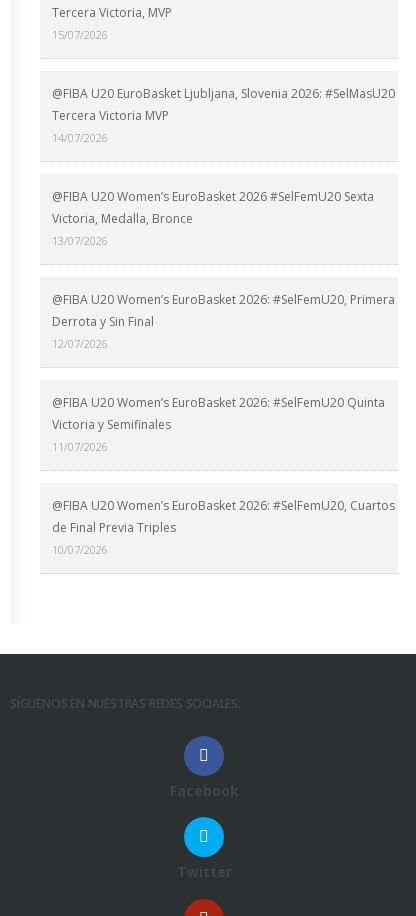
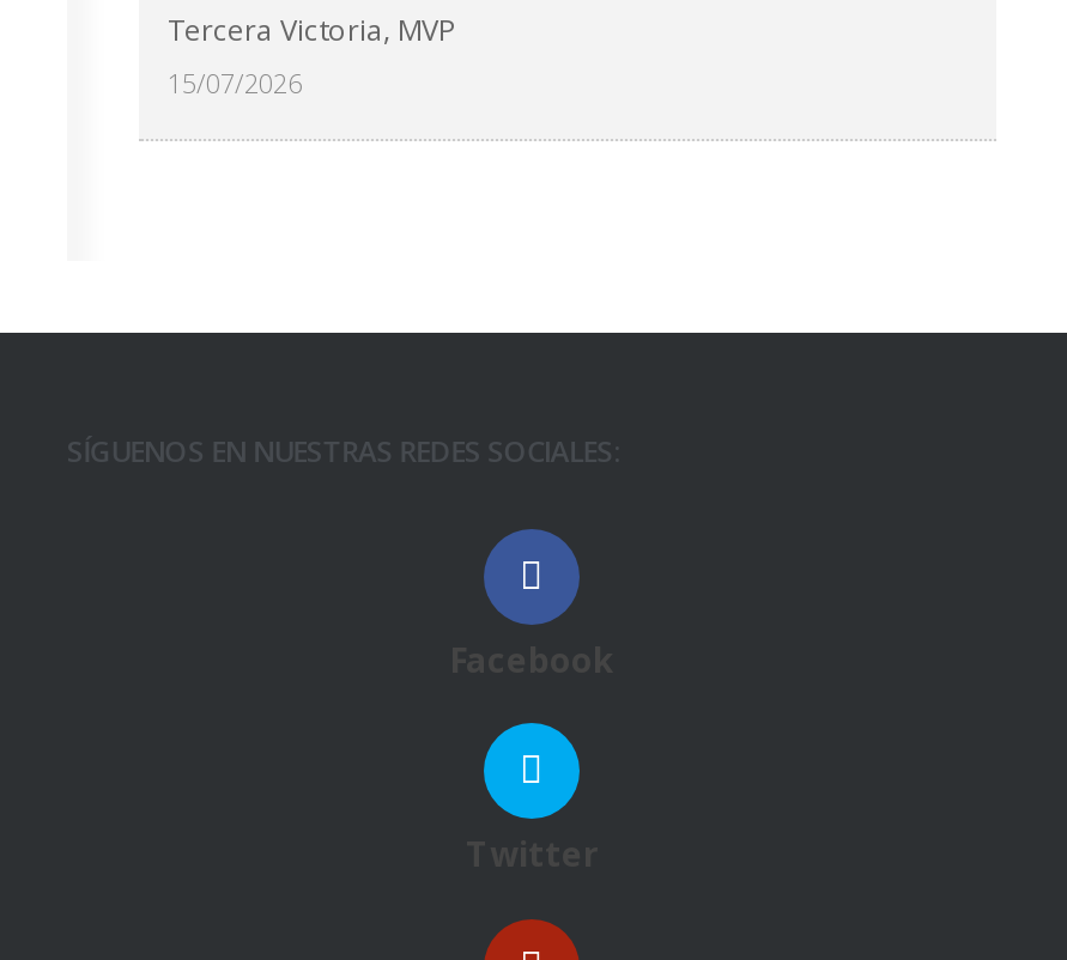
[52,85,395,145] @FIBA U20 EuroBasket Ljubljana, Slovenia 2026: #SelMasU20 | Tercera Victoria MVP | 14/07/2026 -> none
[52,188,374,248] @FIBA U20 Women’s EuroBasket 2026 #SelFemU20 Sexta | Victoria, Medalla, Bronce | 13/07/2026 -> none
[52,291,395,351] @FIBA U20 Women’s EuroBasket 2026: #SelFemU20, Primera | Derrota y Sin Final | 12/07/2026 -> none
[52,394,385,454] @FIBA U20 Women’s EuroBasket 2026: #SelFemU20 Quinta | Victoria y Semifinales | 11/07/2026 -> none
[52,497,395,557] @FIBA U20 Women’s EuroBasket 2026: #SelFemU20, Cuartos | de Final Previa Triples | 10/07/2026 -> none

